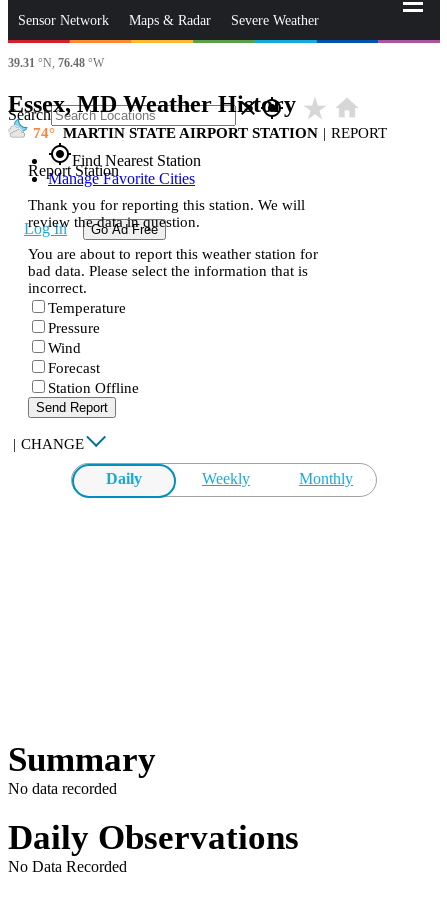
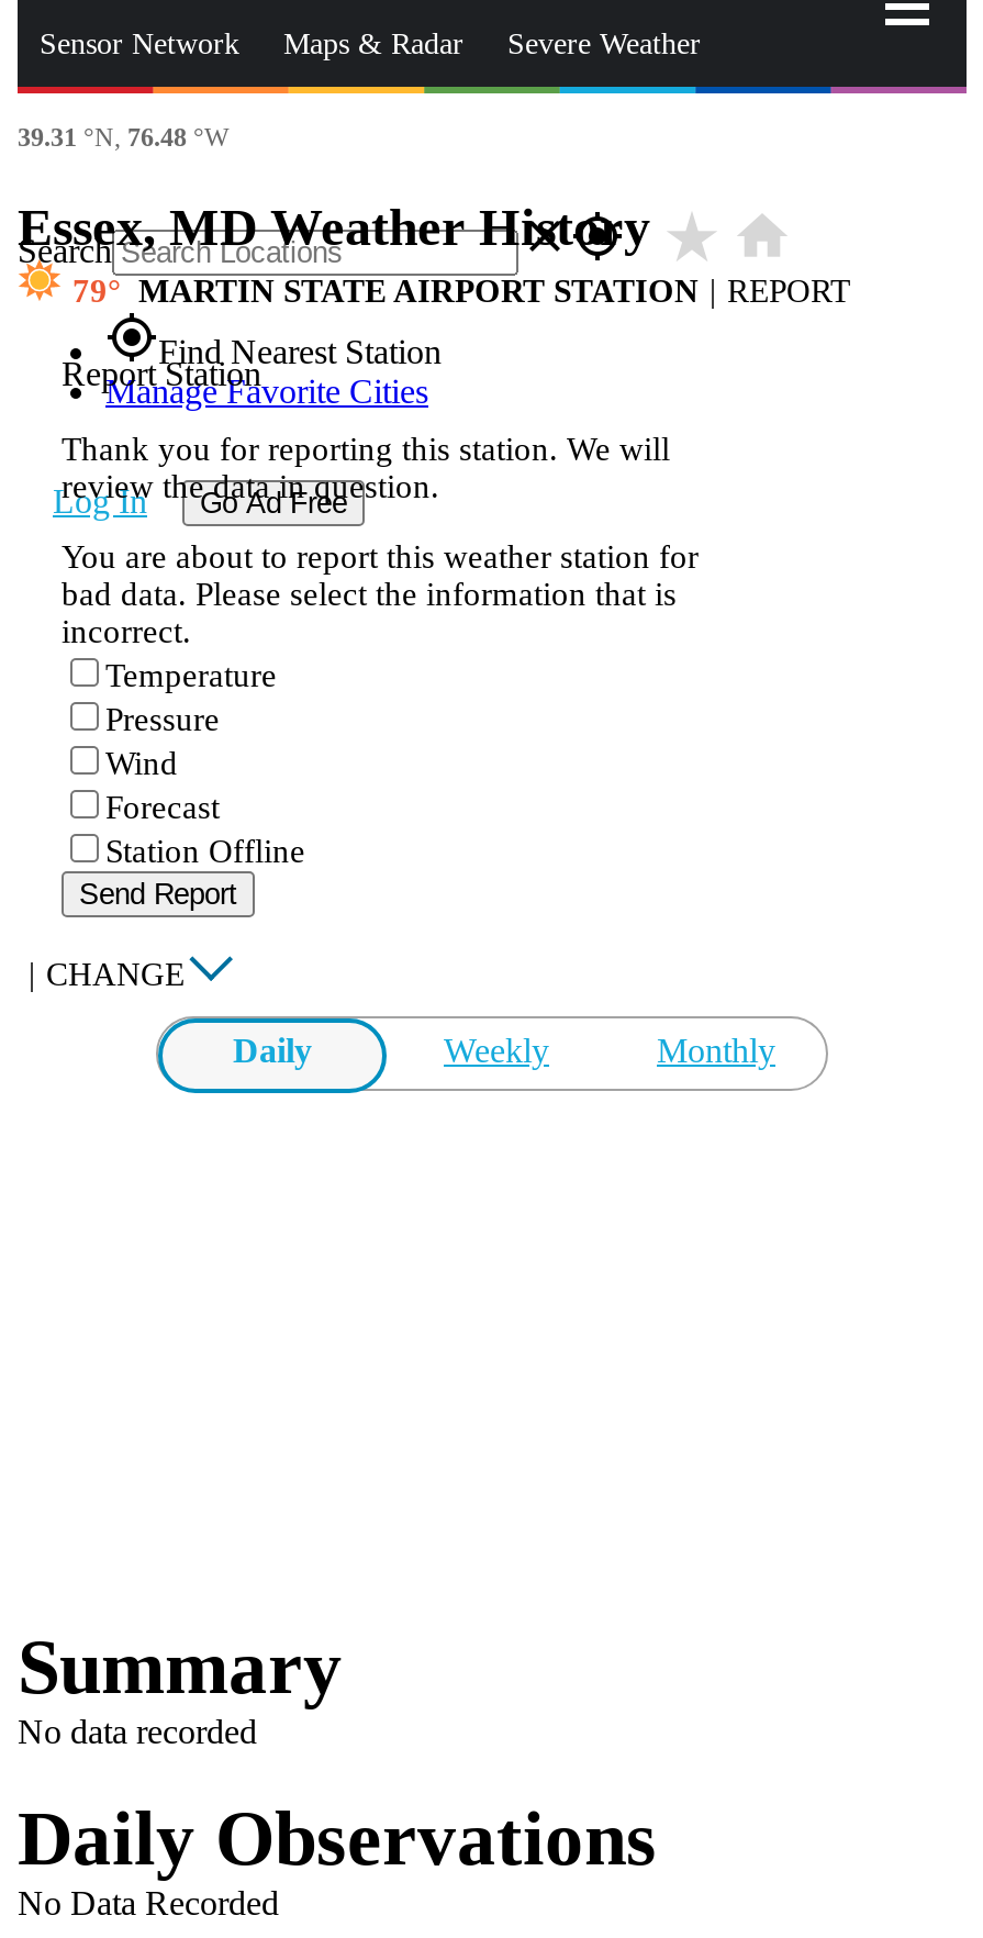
[33,125,49,141] 74 -> [72,273,108,308] 79

